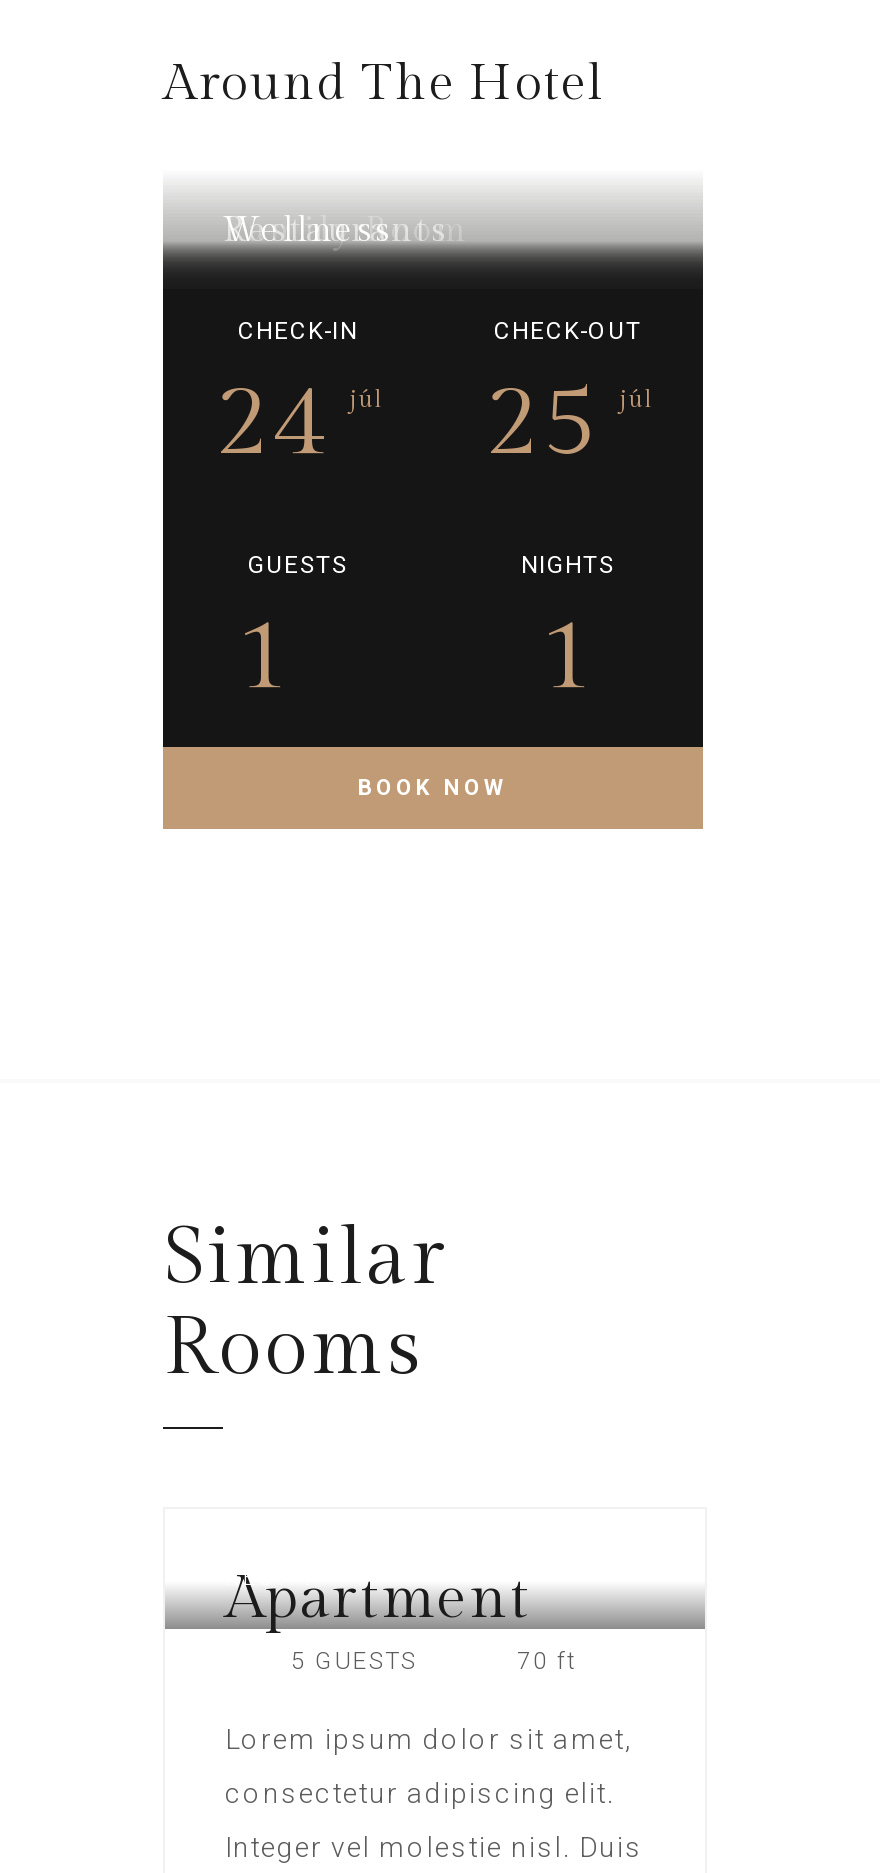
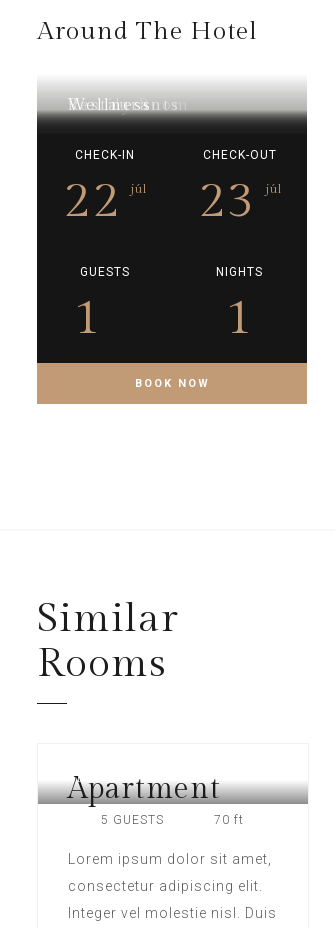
[214,363,330,481] 24 -> [62,171,120,230] 22
[484,363,600,481] 25 -> [197,171,255,230] 23

